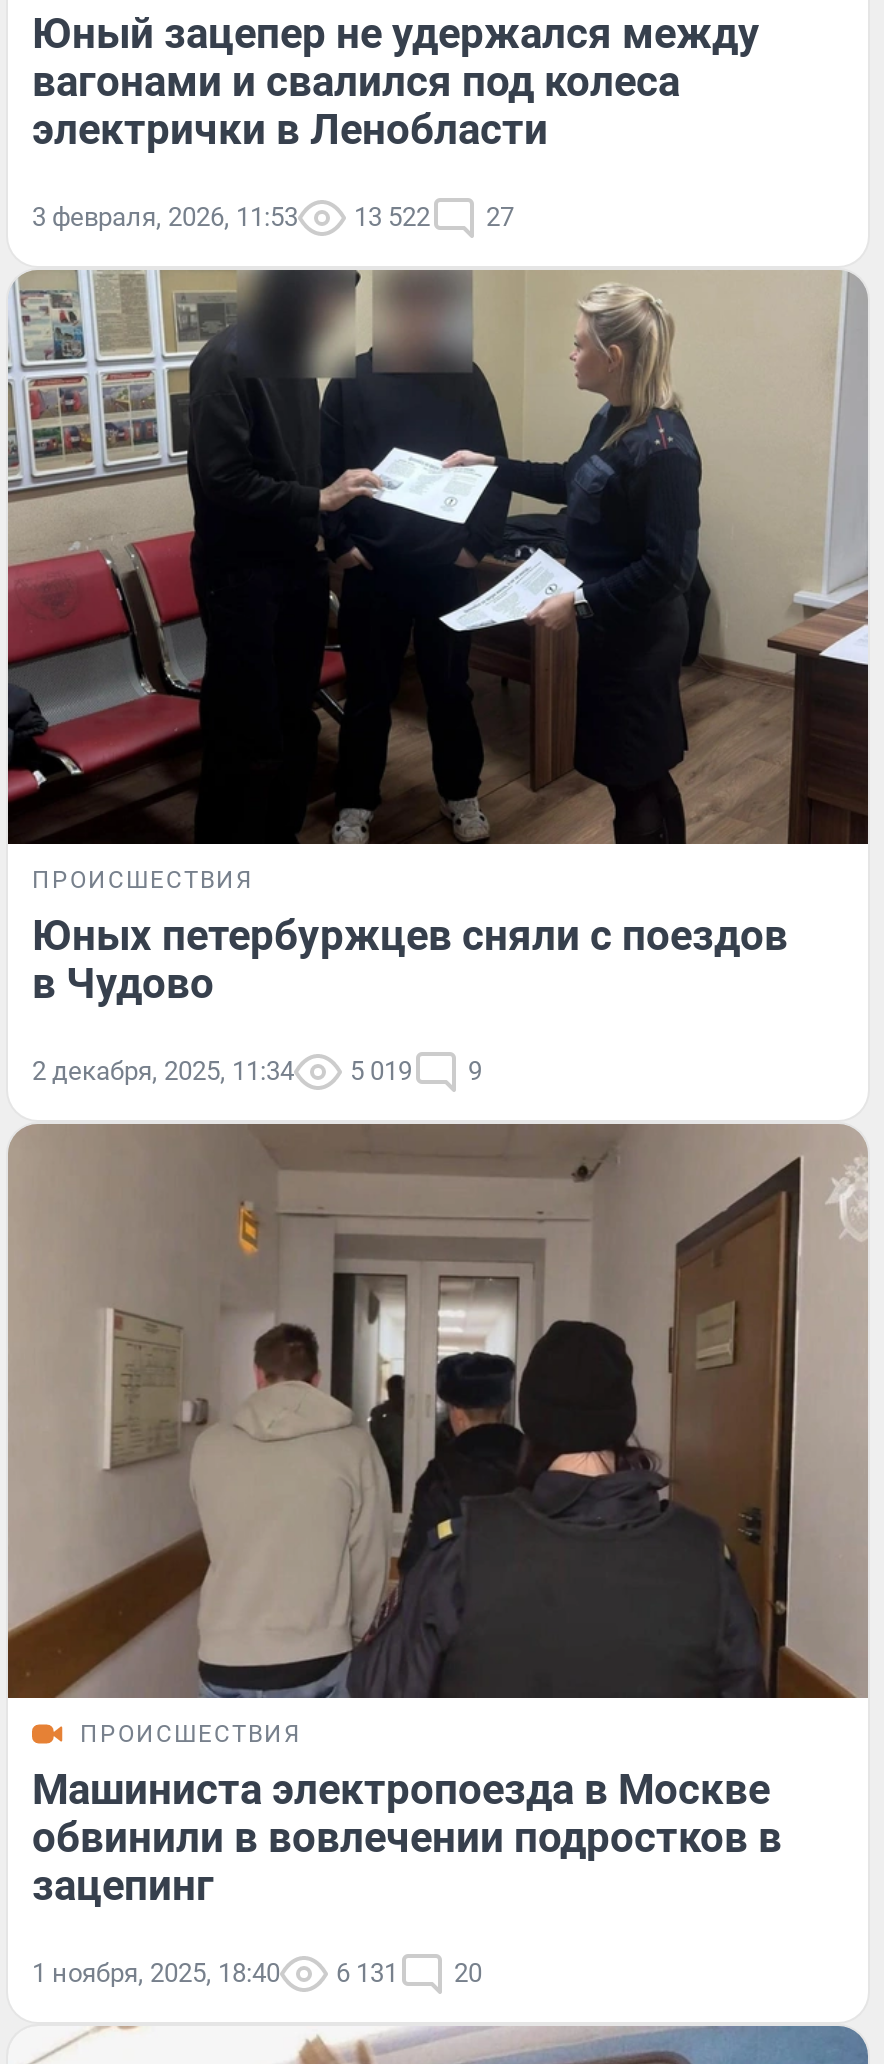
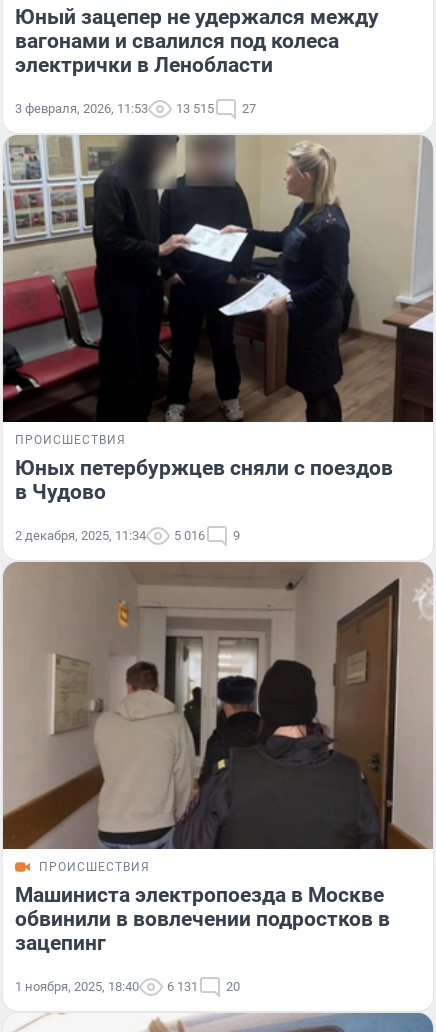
[32,203,514,233] 3 февраля, 2026, 11:53 13 522 27 -> [15,101,256,116] 3 февраля, 2026, 11:53 13 515 27
[32,1056,482,1086] 2 декабря, 2025, 11:34 5 019 9 -> [15,528,240,543] 2 декабря, 2025, 11:34 5 016 9

